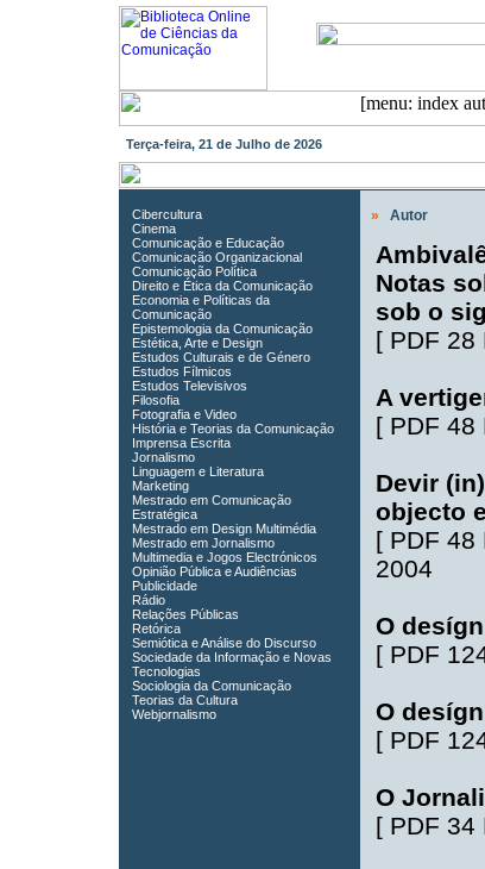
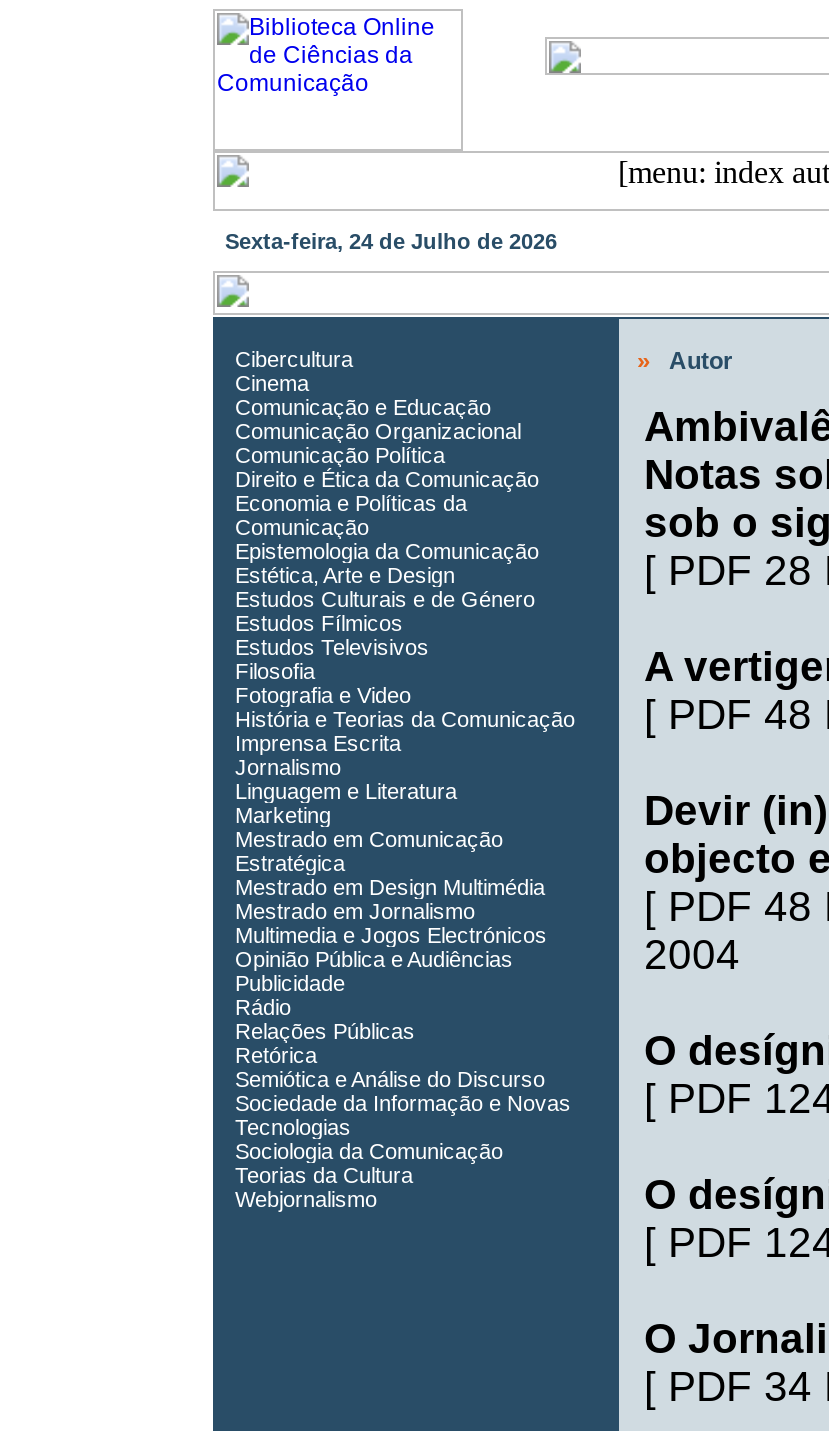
[126,137,333,151] Terça-feira, 21 de Julho de 2026 -> [225,229,575,253] Sexta-feira, 24 de Julho de 2026

